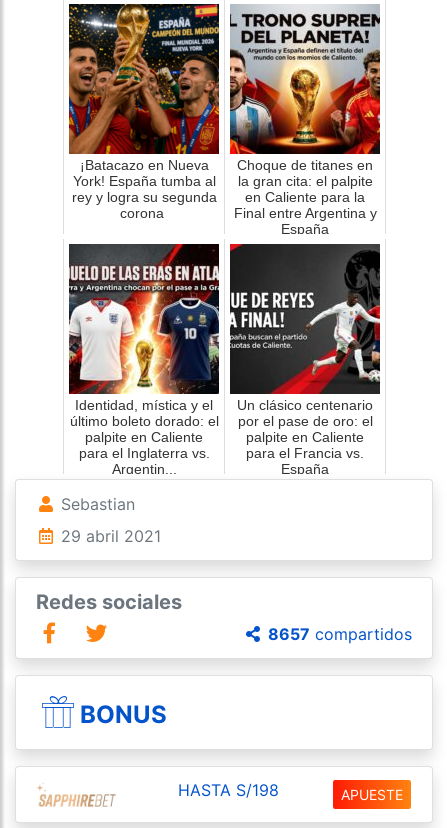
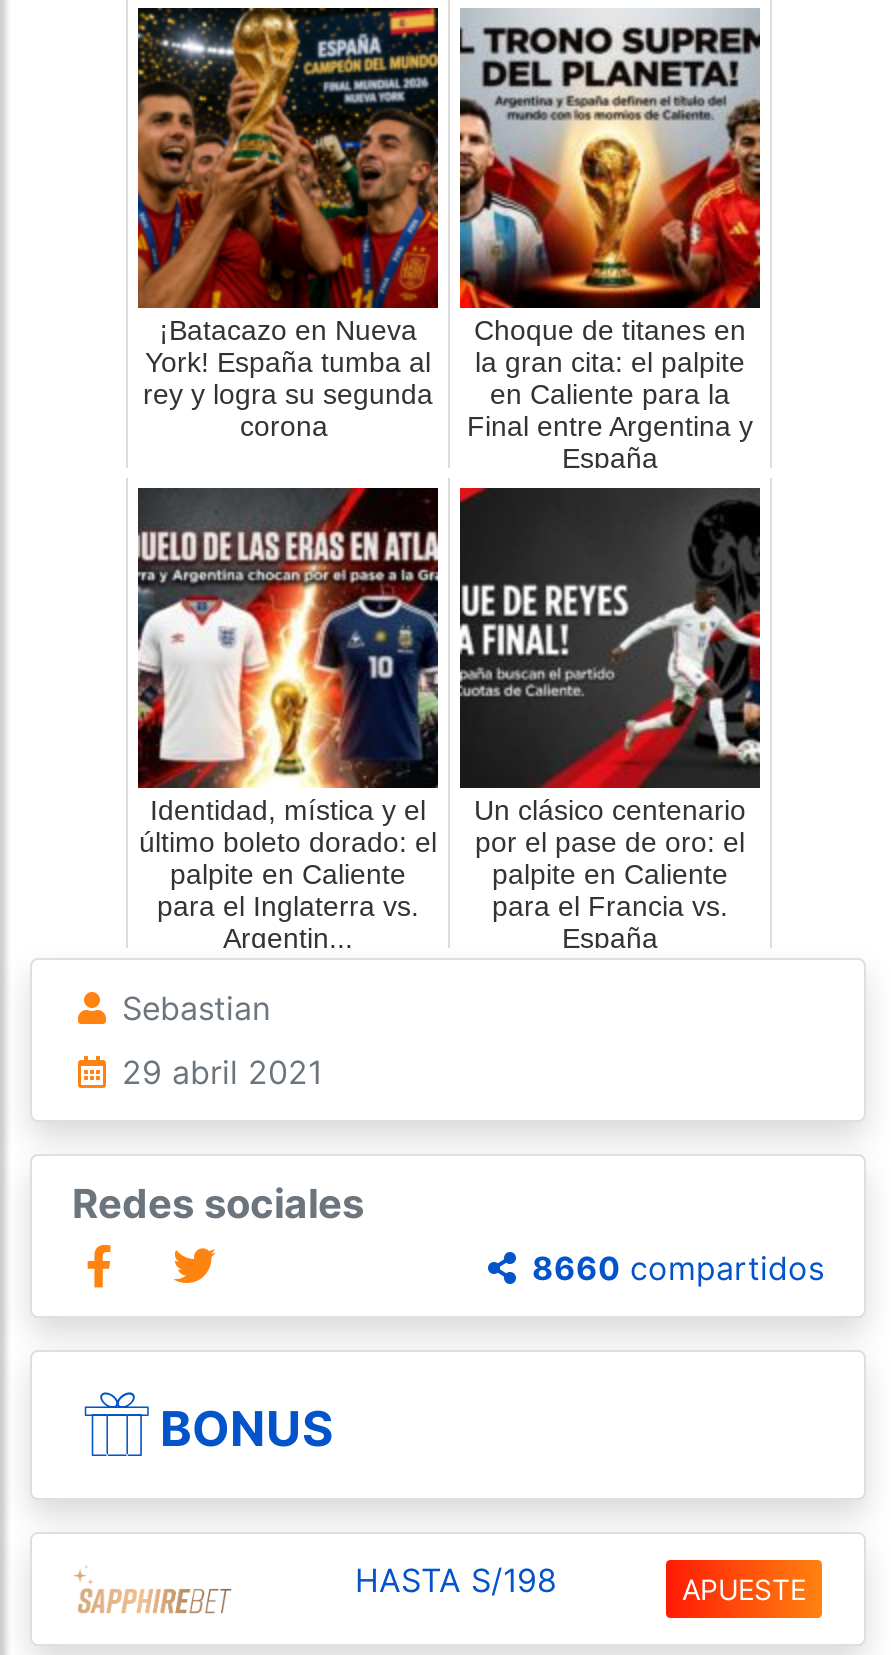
[268,624,412,644] 8657 compartidos -> [532,1248,824,1288] 8660 compartidos

